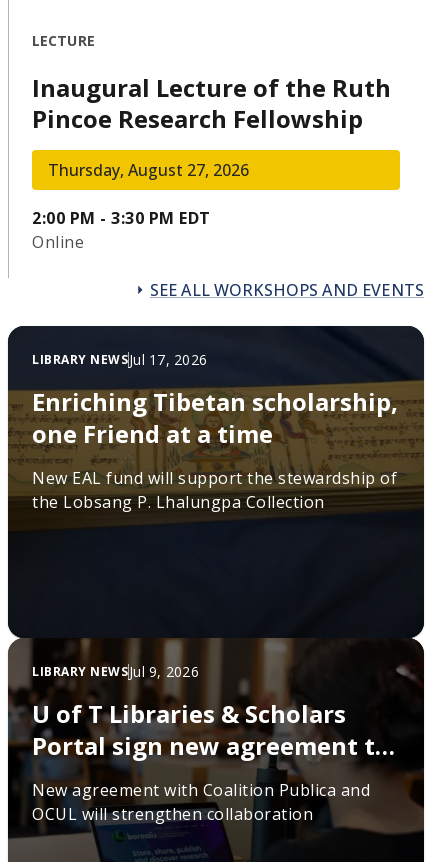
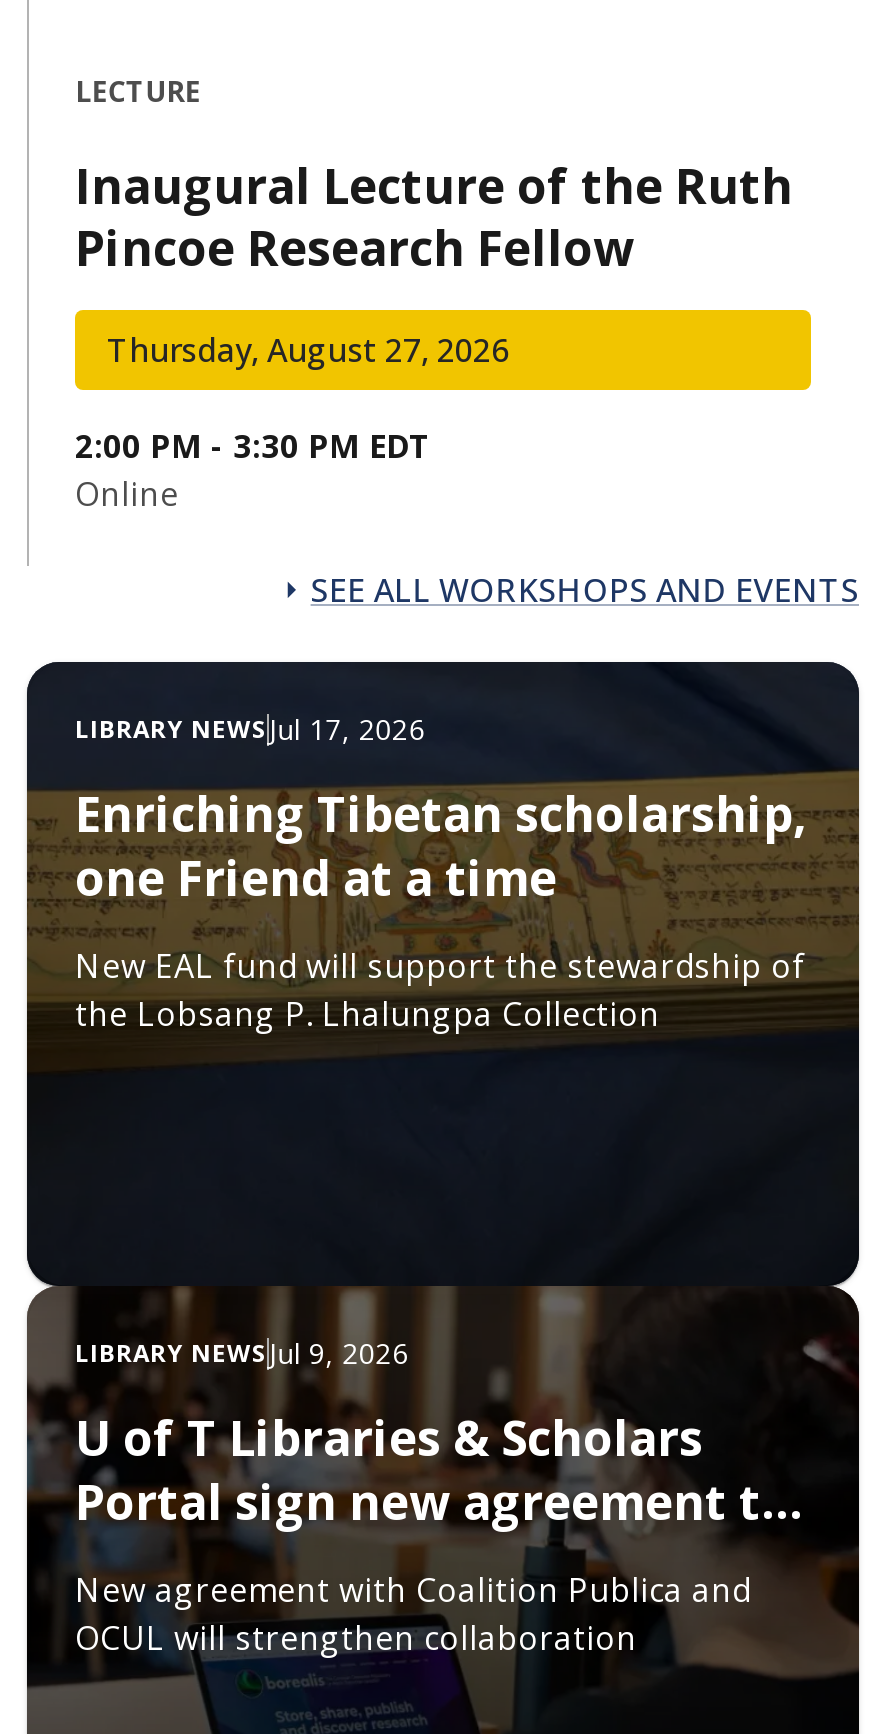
[32,102,363,135] Pincoe Research Fellowship -> [75,213,635,279] Pincoe Research Fellow

